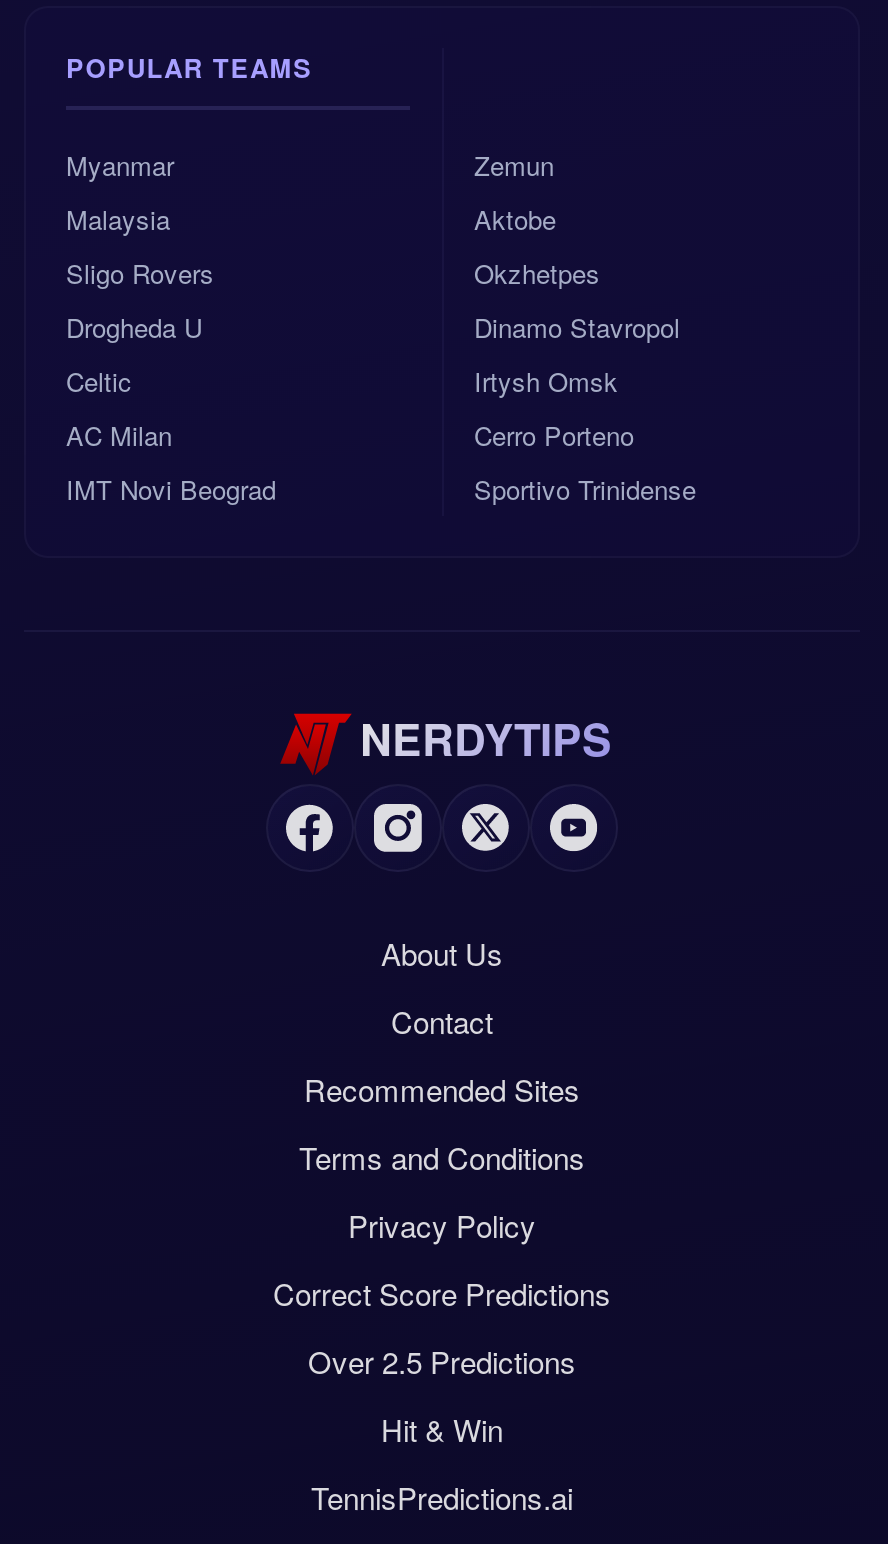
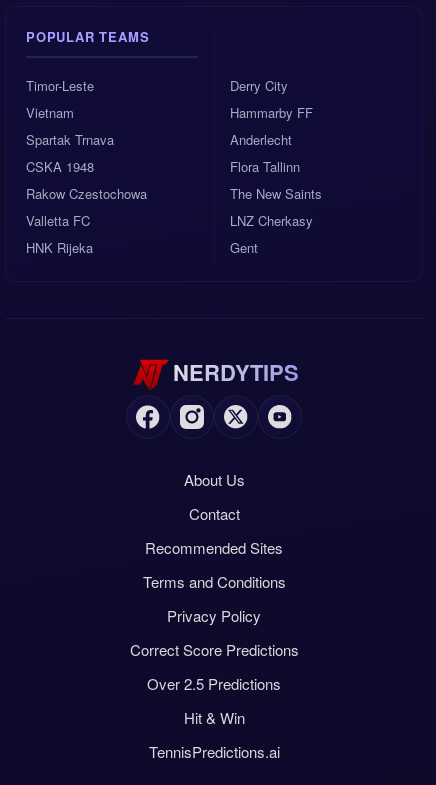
[66,145,276,507] Myanmar | Malaysia | Sligo Rovers | Drogheda U | Celtic | AC Milan | IMT Novi Beograd -> [26,76,147,257] Timor-Leste | Vietnam | Spartak Trnava | CSKA 1948 | Rakow Czestochowa | Valletta FC | HNK Rijeka
[474,145,696,507] Zemun | Aktobe | Okzhetpes | Dinamo Stavropol | Irtysh Omsk | Cerro Porteno | Sportivo Trinidense -> [230,76,322,257] Derry City | Hammarby FF | Anderlecht | Flora Tallinn | The New Saints | LNZ Cherkasy | Gent

